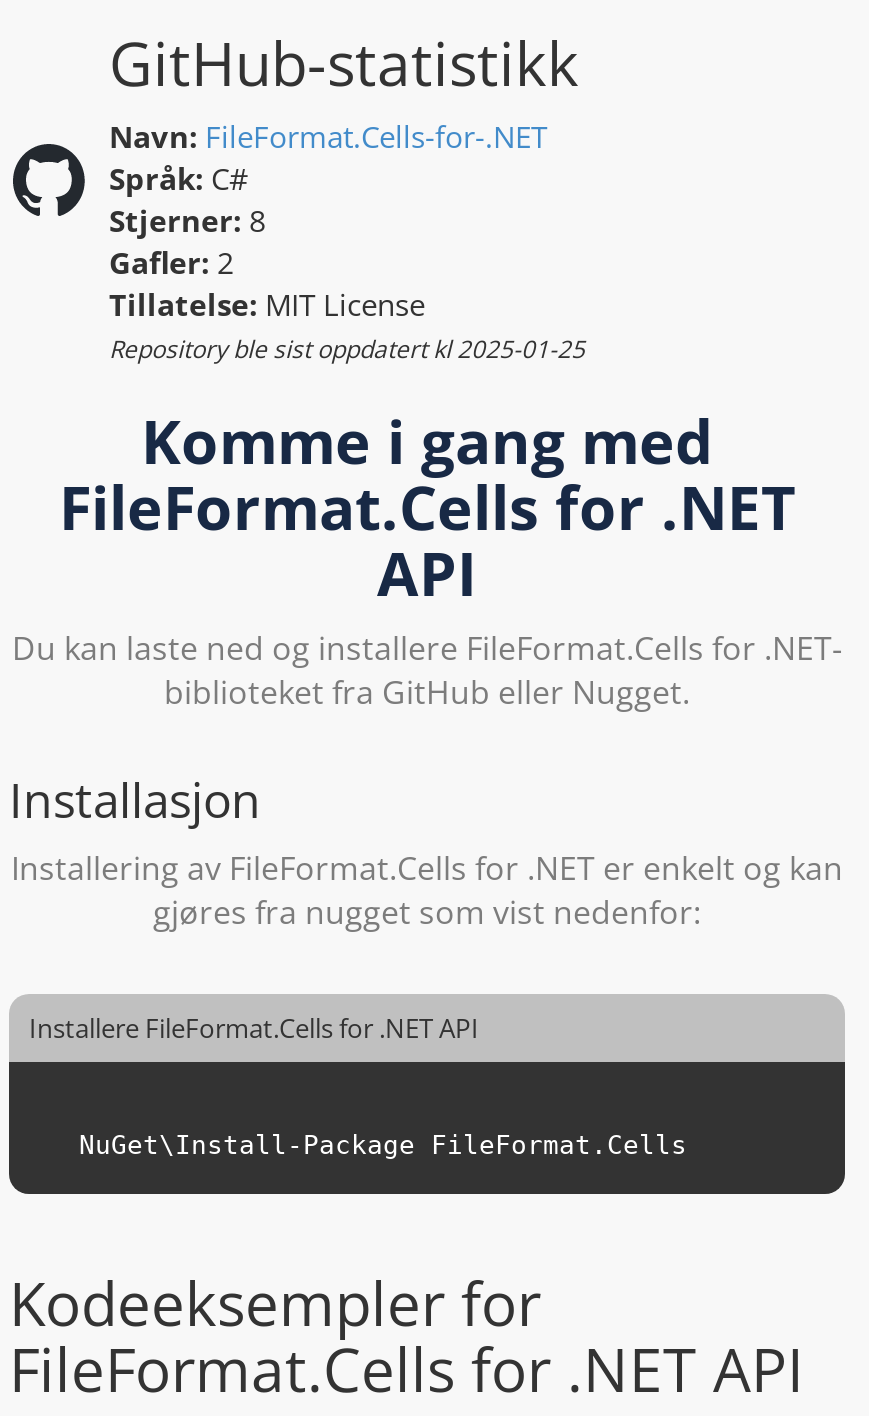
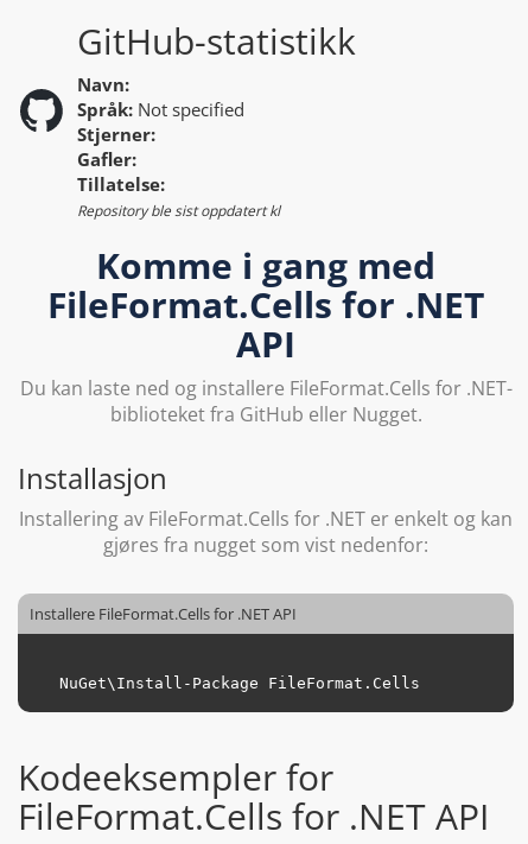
[109,116,585,366] Navn: FileFormat.Cells-for-.NET | Språk: C# | Stjerner: 8 | Gafler: 2 | Tillatelse: MIT License | Repository ble sist oppdatert kl2025-01-25 -> [77,72,280,221] Navn: | Språk: Not specified | Stjerner: | Gafler: | Tillatelse: | Repository ble sist oppdatert kl

